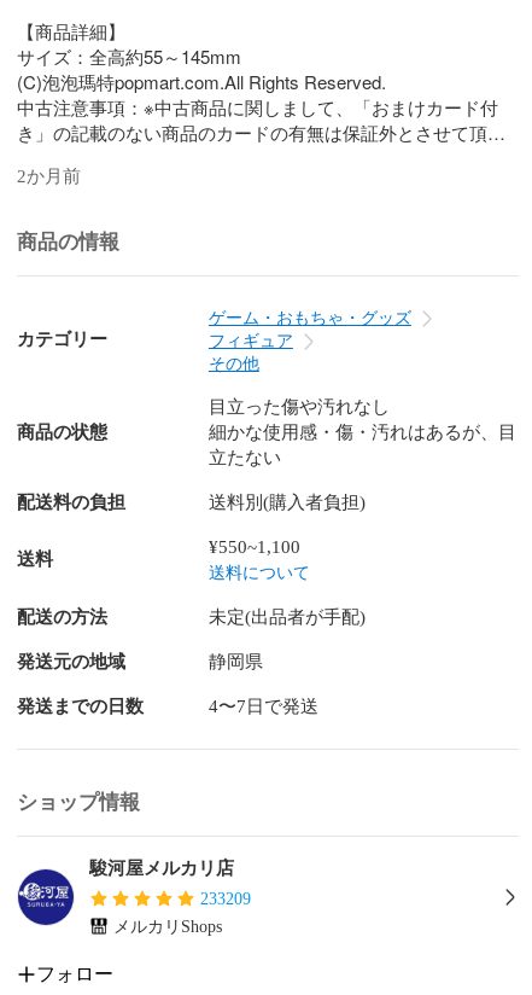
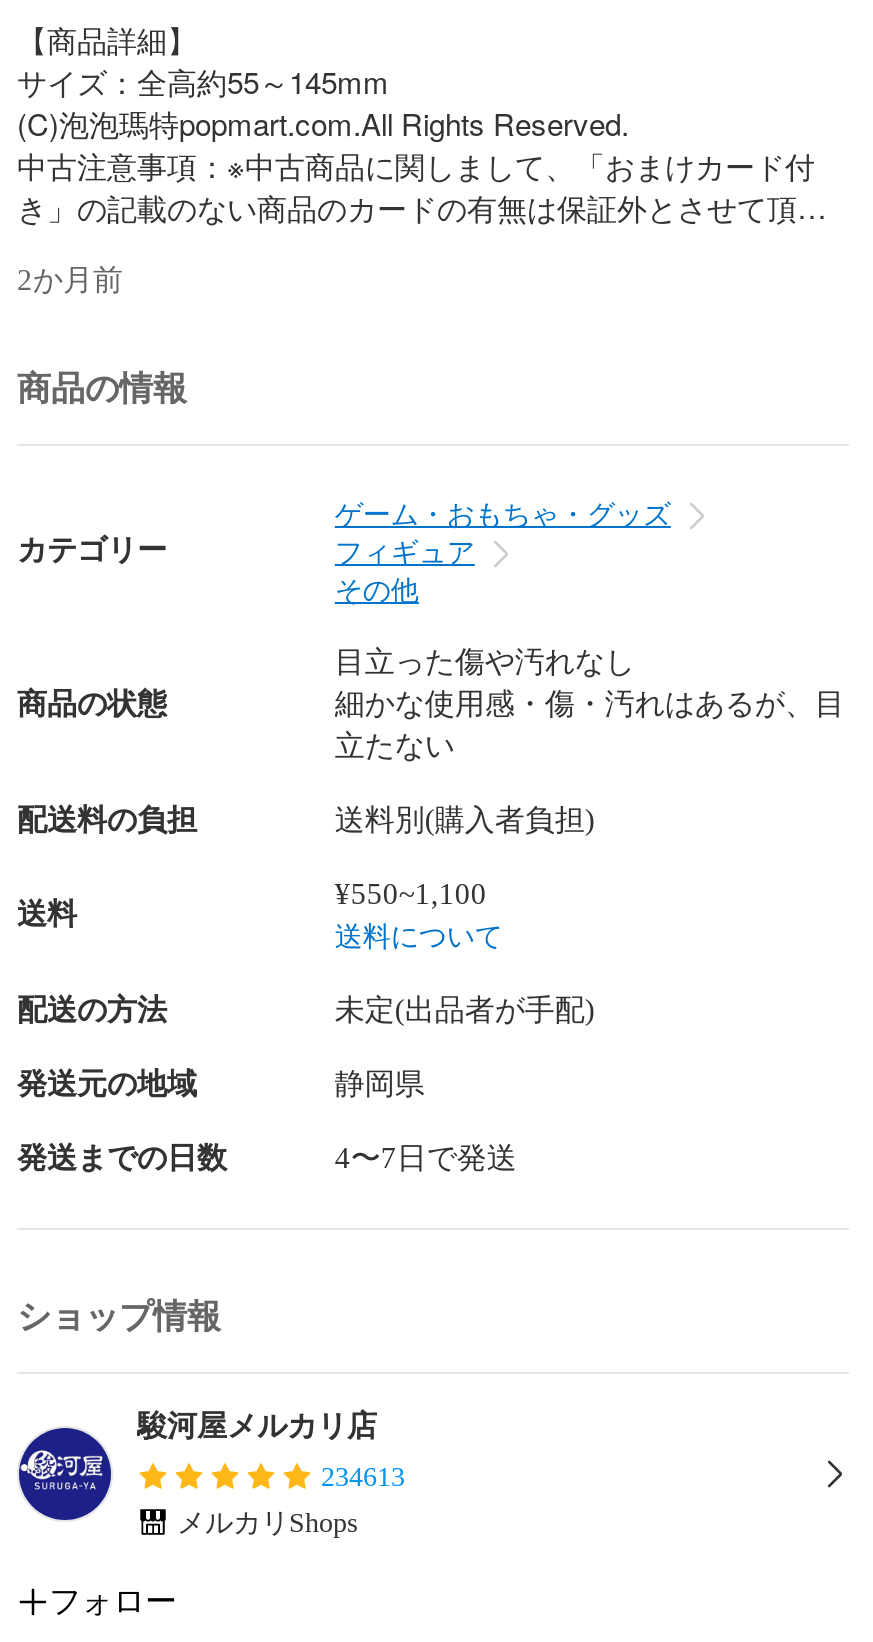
[200,890,251,908] 233209 -> [321,1461,405,1491] 234613

